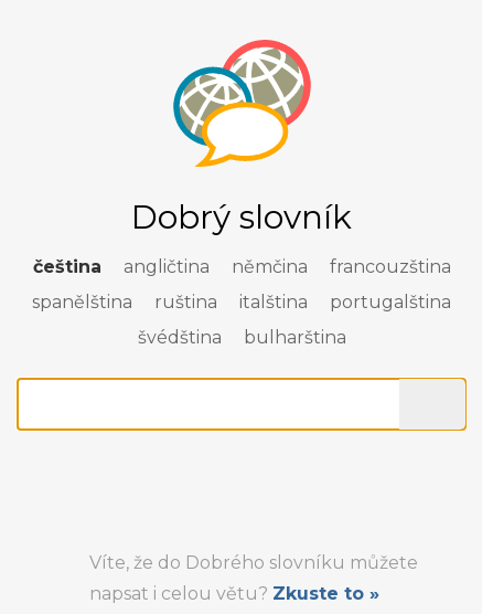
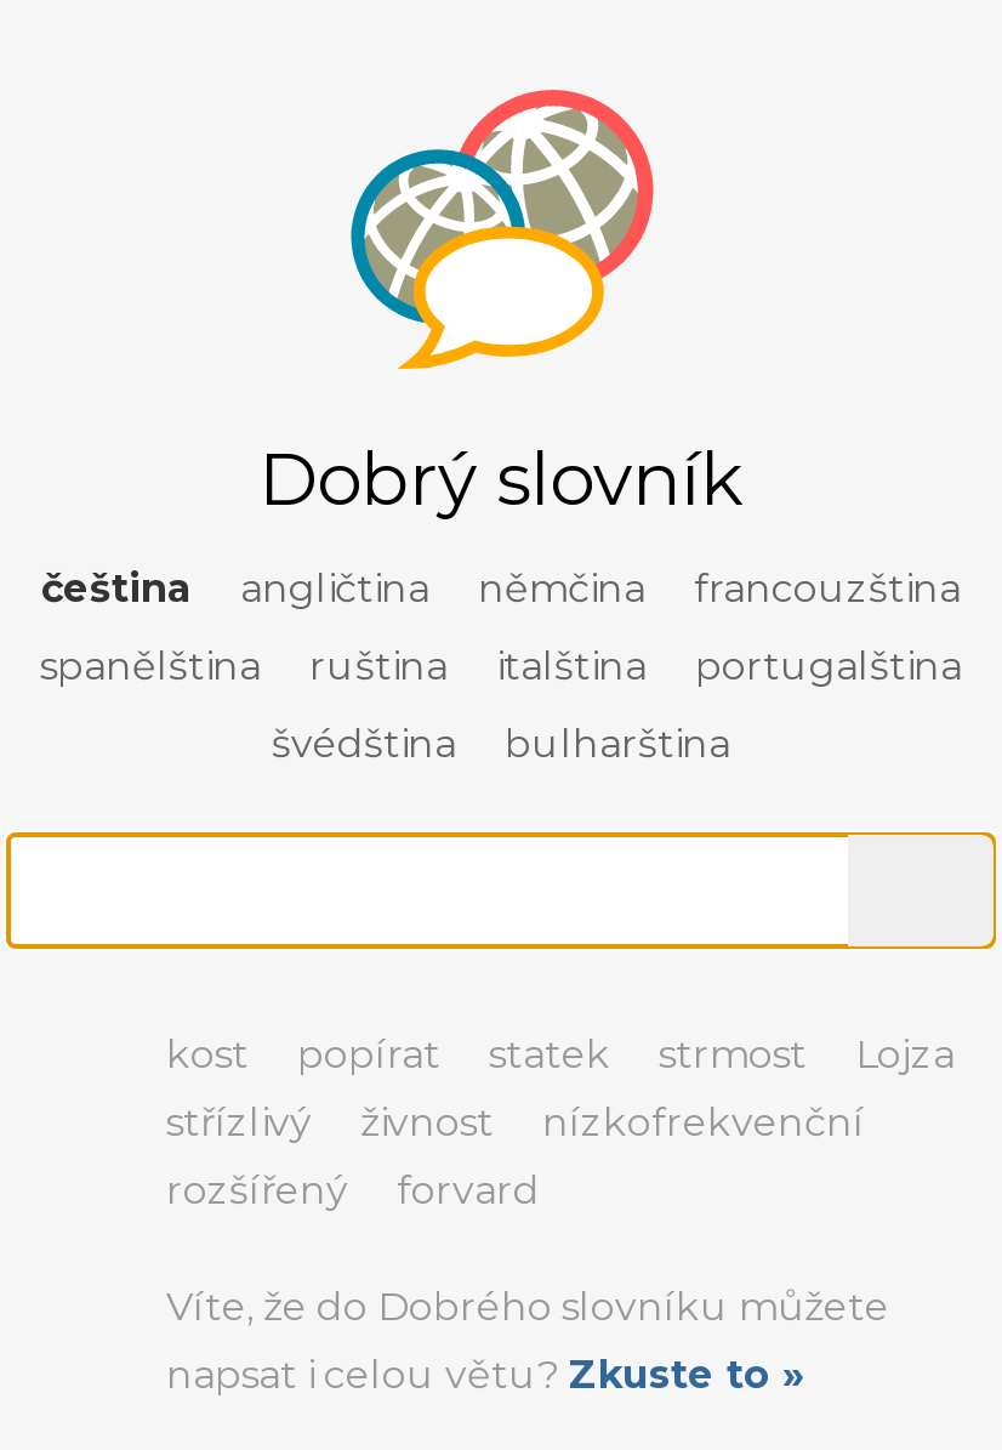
none -> [166,1031,955,1213] kost | popírat | statek | strmost | Lojza | střízlivý | živnost | nízkofrekvenční | rozšířený | forvard

